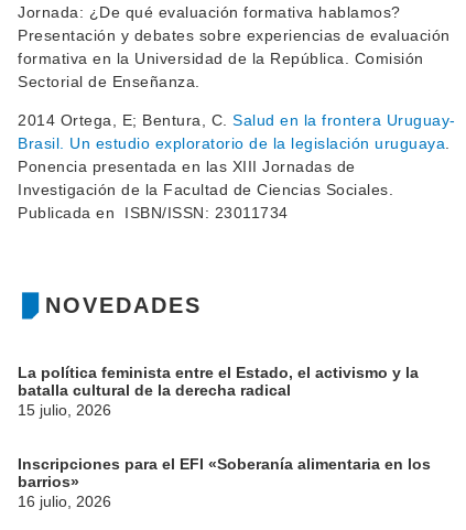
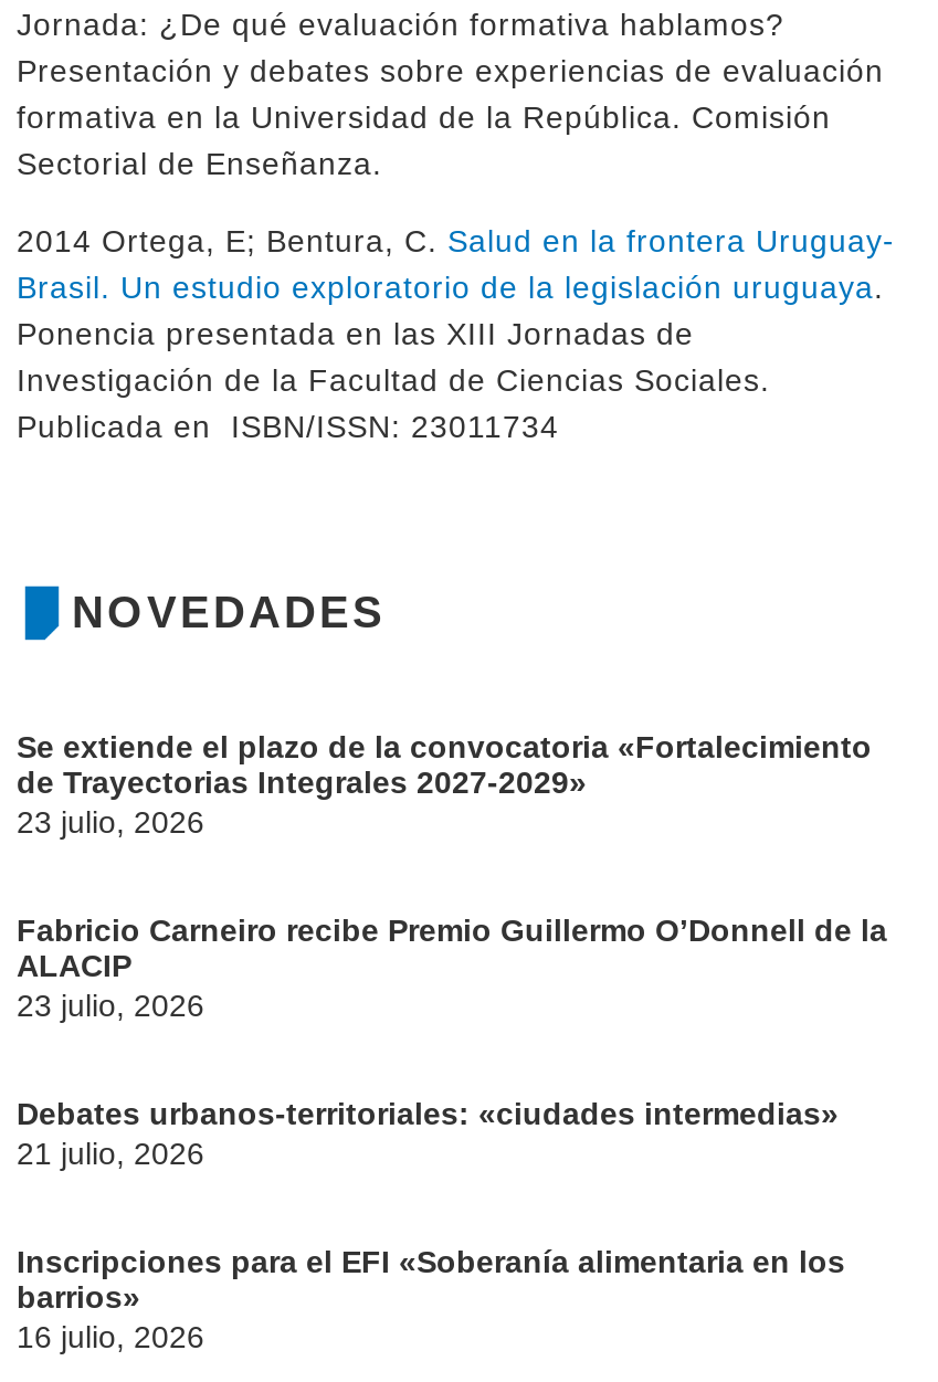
[18,364,419,419] La política feminista entre el Estado, el activismo y la | batalla cultural de la derecha radical | 15 julio, 2026 -> [17,729,887,1171] Se extiende el plazo de la convocatoria «Fortalecimiento | de Trayectorias Integrales 2027-2029» | 23 julio, 2026 | Fabricio Carneiro recibe Premio Guillermo O’Donnell de la | ALACIP | 23 julio, 2026 | Debates urbanos-territoriales: «ciudades intermedias» | 21 julio, 2026

